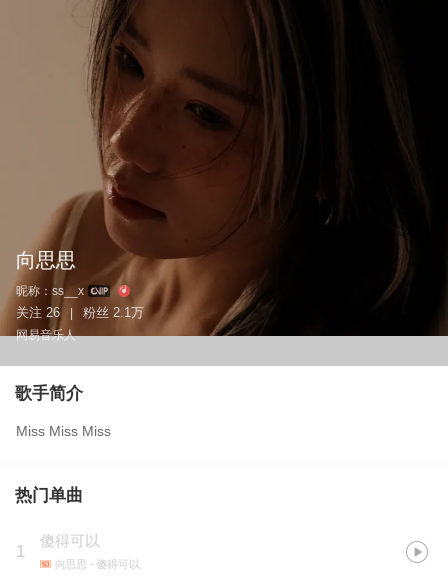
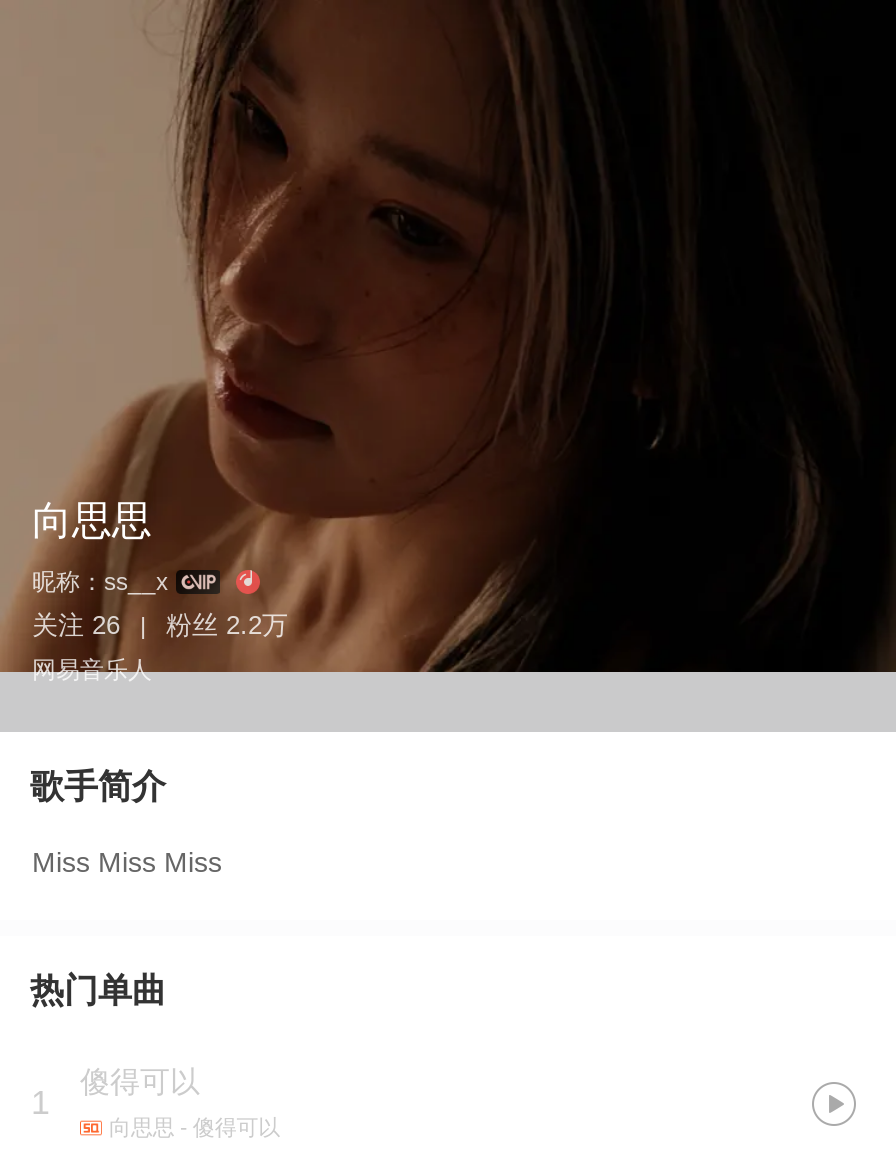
[83,305,144,320] 粉丝 2.1万 -> [166,611,288,641] 粉丝 2.2万

